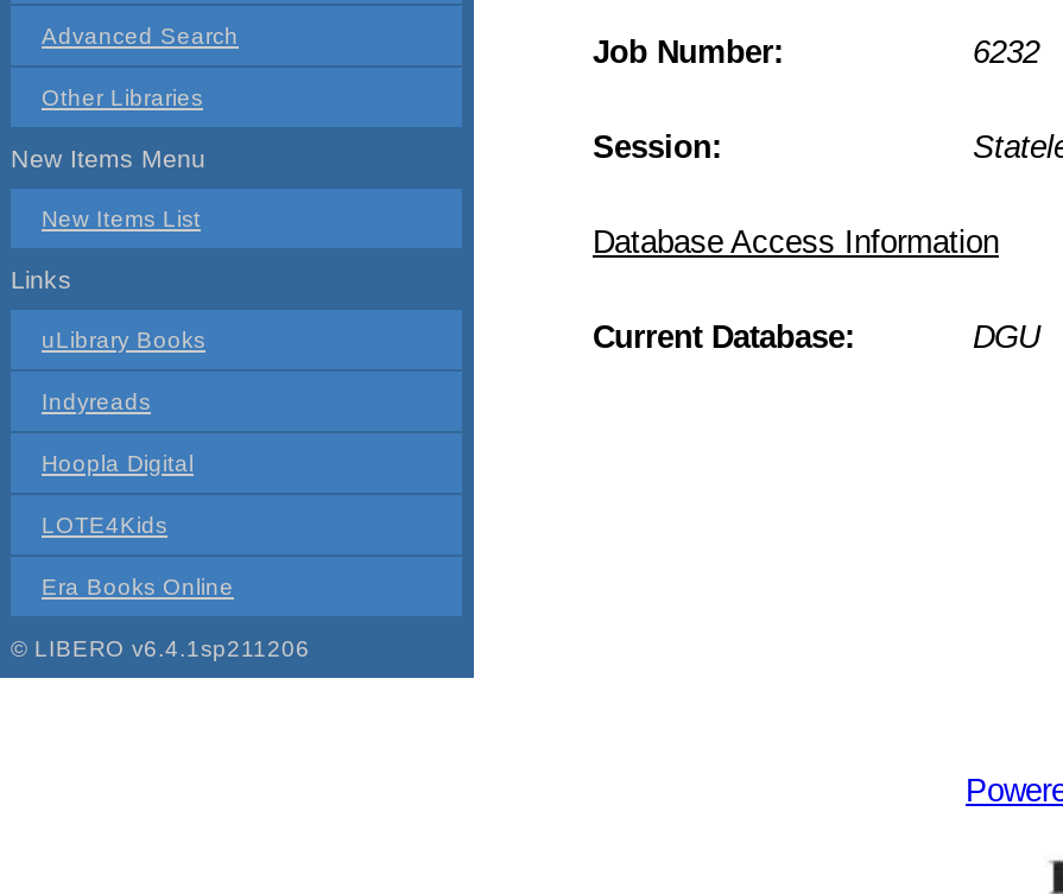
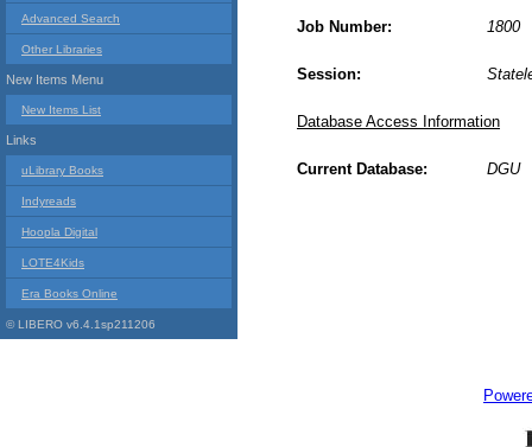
[973,34,1039,70] 6232 -> [487,18,520,36] 1800

